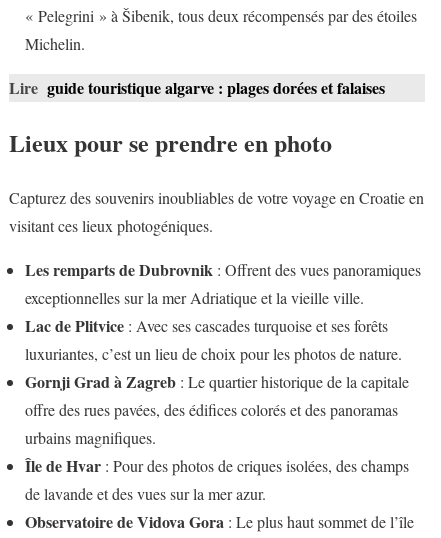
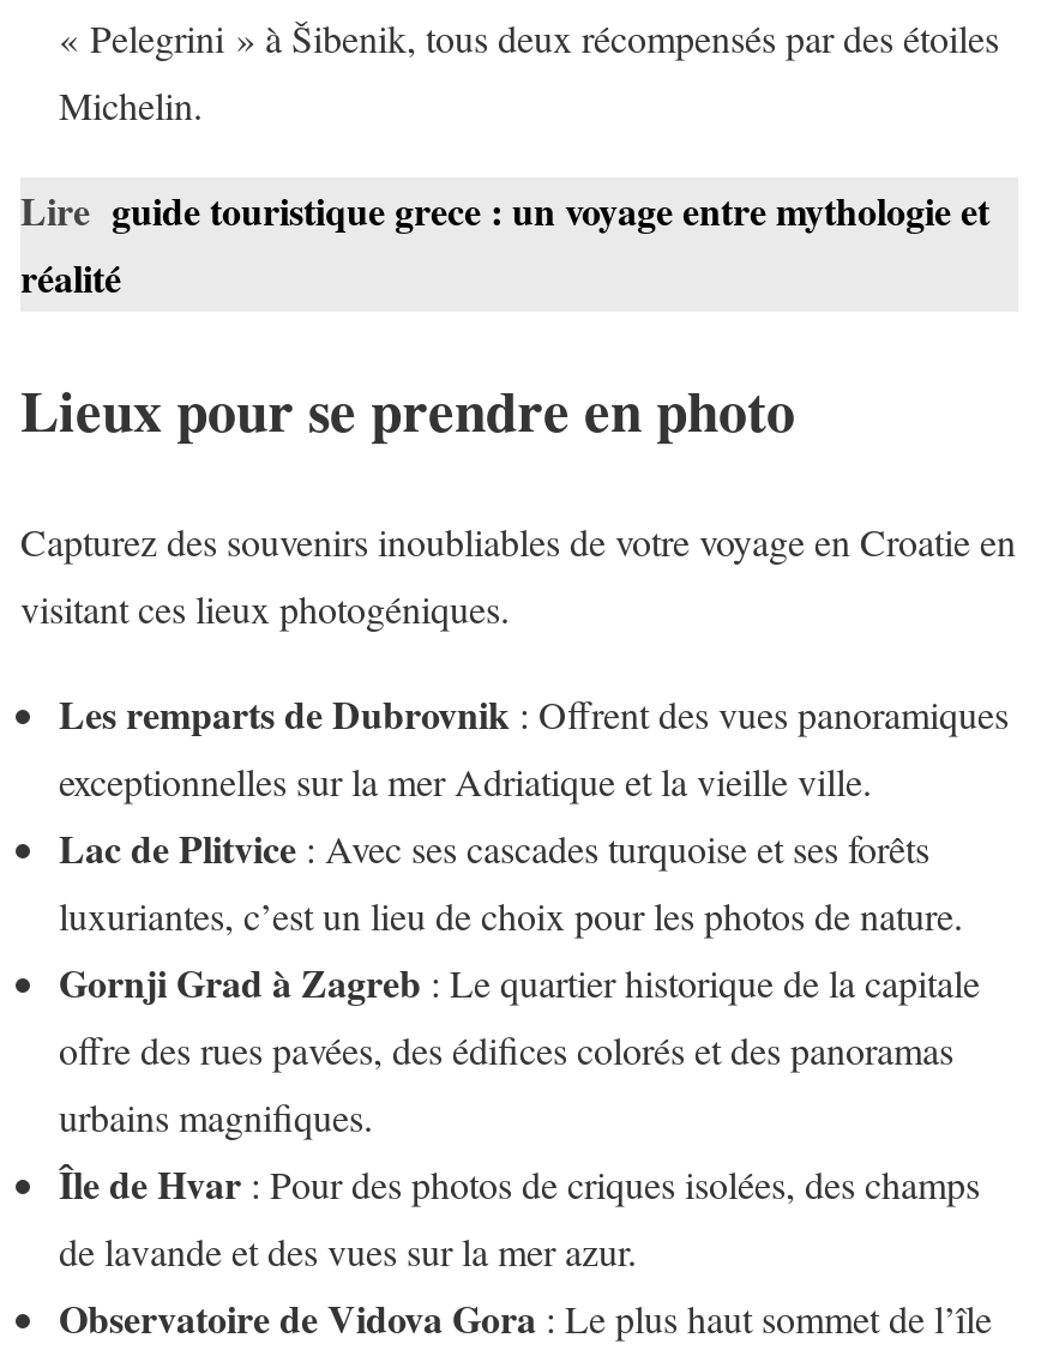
[9,76,385,99] Lire guide touristique algarve : plages dorées et falaises -> [20,183,989,305] Lire guide touristique grece : un voyage entre mythologie et | réalité

